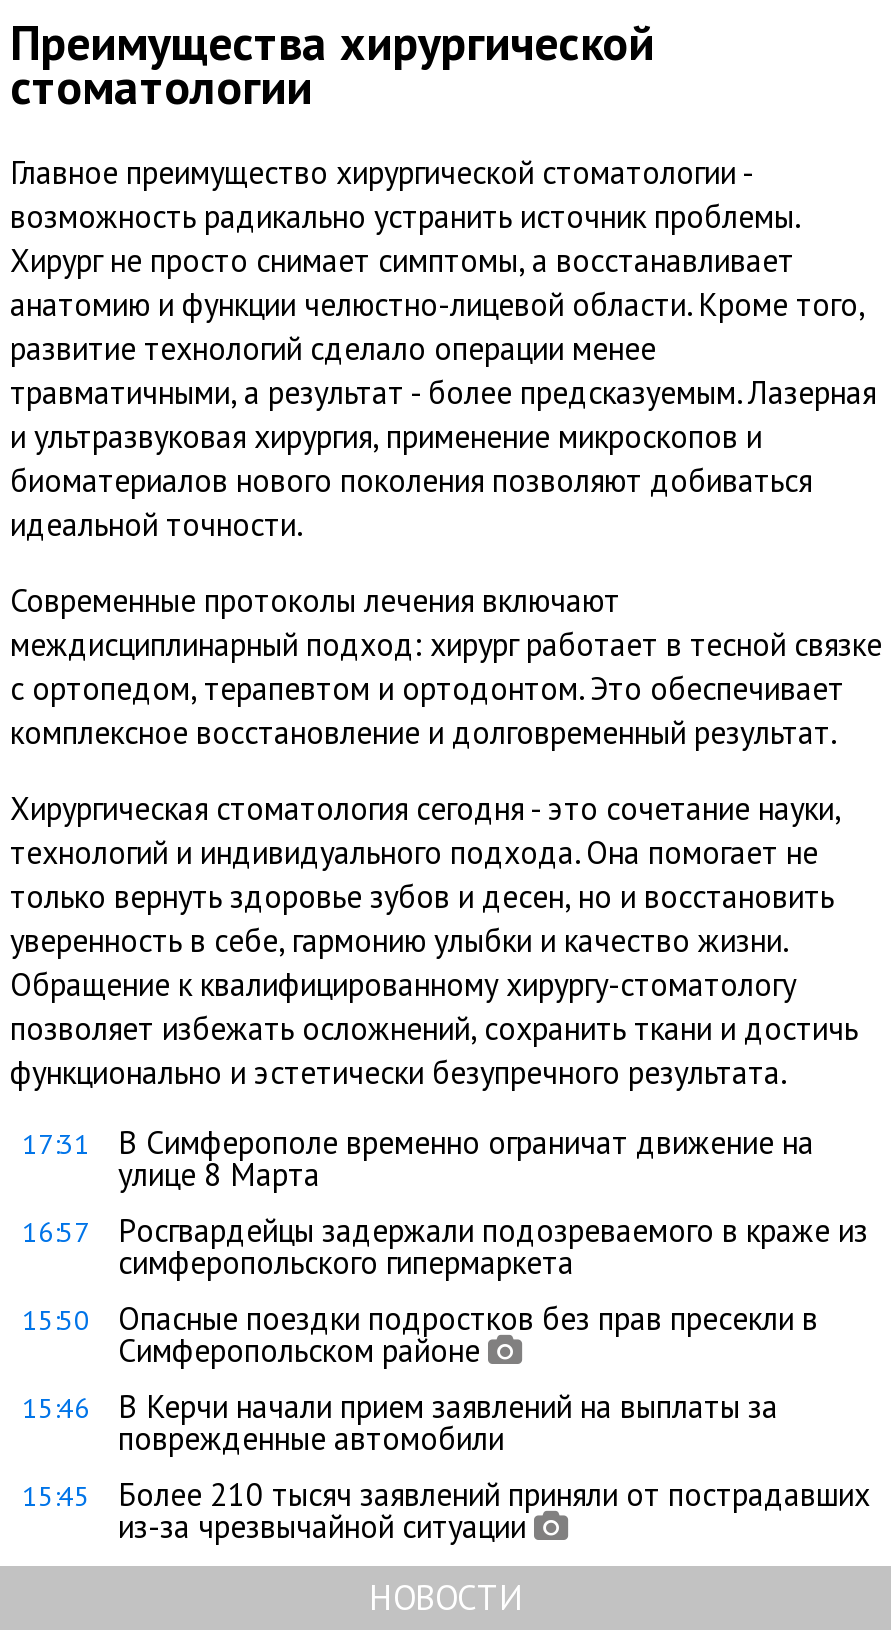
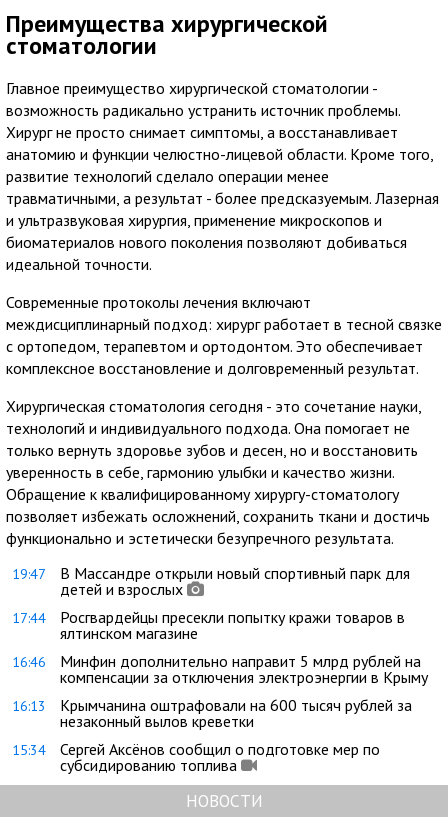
[22,1122,814,1194] 17:31 | В Симферополе временно ограничат движение на | улице 8 Марта -> [12,563,410,599] 19:47 | В Массандре открыли новый спортивный парк для | детей и взрослых
[22,1210,868,1282] 16:57 | Росгвардейцы задержали подозреваемого в краже из | симферопольского гипермаркета -> [12,607,405,643] 17:44 | Росгвардейцы пресекли попытку кражи товаров в | ялтинском магазине
[22,1298,818,1370] 15:50 | Опасные поездки подростков без прав пресекли в | Симферопольском районе -> [12,651,428,687] 16:46 | Минфин дополнительно направит 5 млрд рублей на | компенсации за отключения электроэнергии в Крыму
[22,1386,778,1458] 15:46 | В Керчи начали прием заявлений на выплаты за | поврежденные автомобили -> [12,695,412,731] 16:13 | Крымчанина оштрафовали на 600 тысяч рублей за | незаконный вылов креветки
[22,1474,870,1546] 15:45 | Более 210 тысяч заявлений приняли от пострадавших | из-за чрезвычайной ситуации -> [12,739,380,775] 15:34 | Сергей Аксёнов сообщил о подготовке мер по | субсидированию топлива

